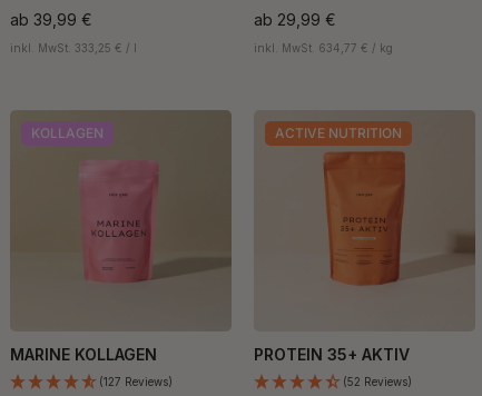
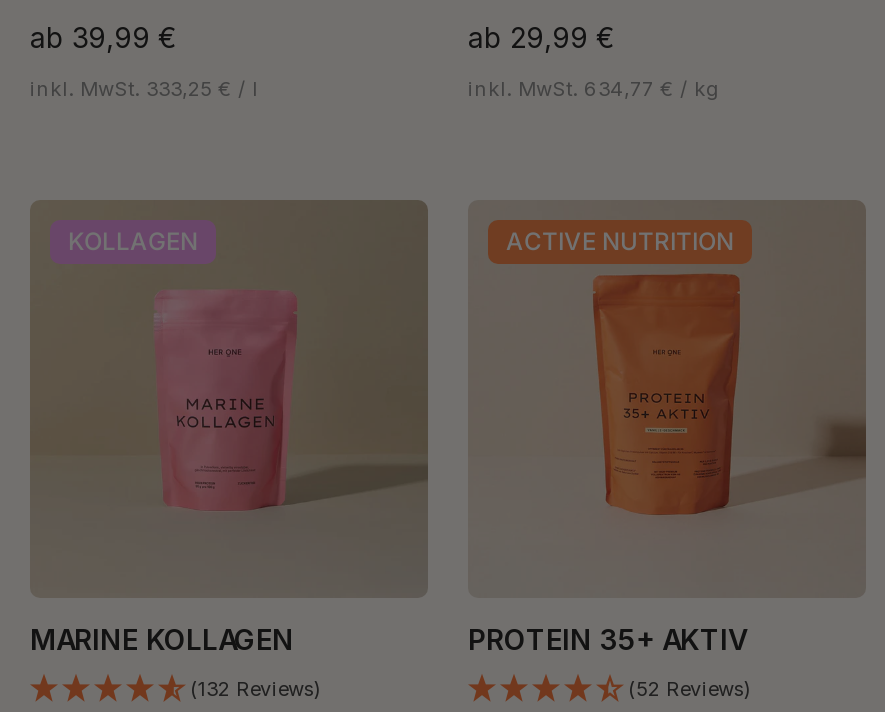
[99,375,173,388] (127 Reviews) -> [190,676,322,700] (132 Reviews)

